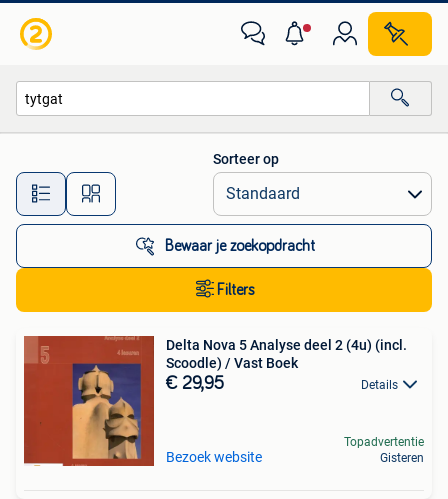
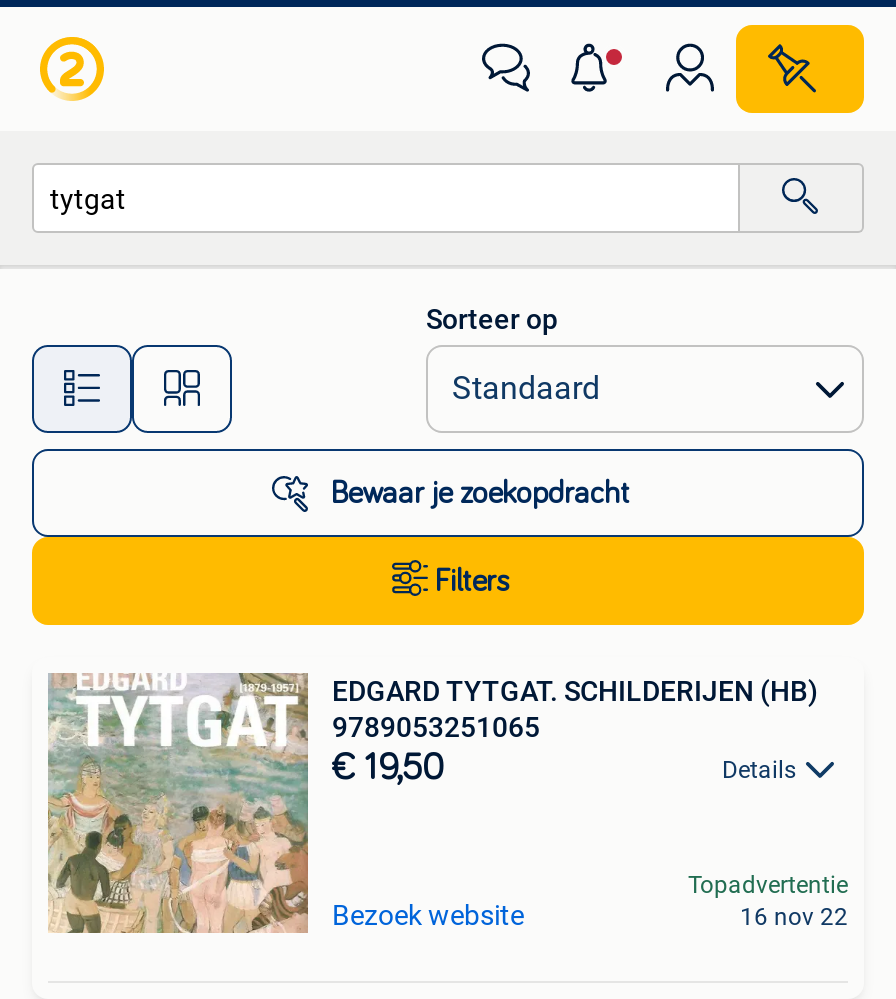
[23,335,407,466] [image] | Delta Nova 5 Analyse deel 2 (4u) (incl. | Scoodle) / Vast Boek | € 29,95 -> [48,673,818,935] [image] | EDGARD TYTGAT. SCHILDERIJEN (HB) | 9789053251065 | € 19,50
[380,451,424,465] Gisteren -> [740,903,848,931] 16 nov 22

